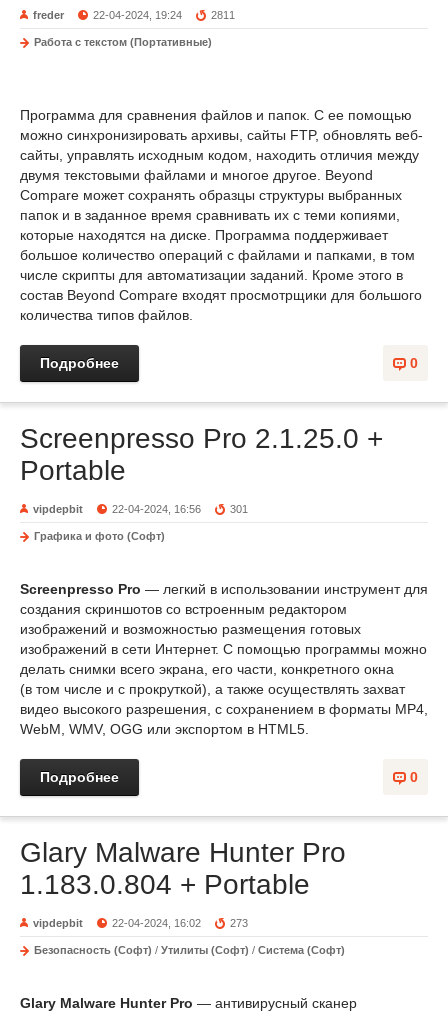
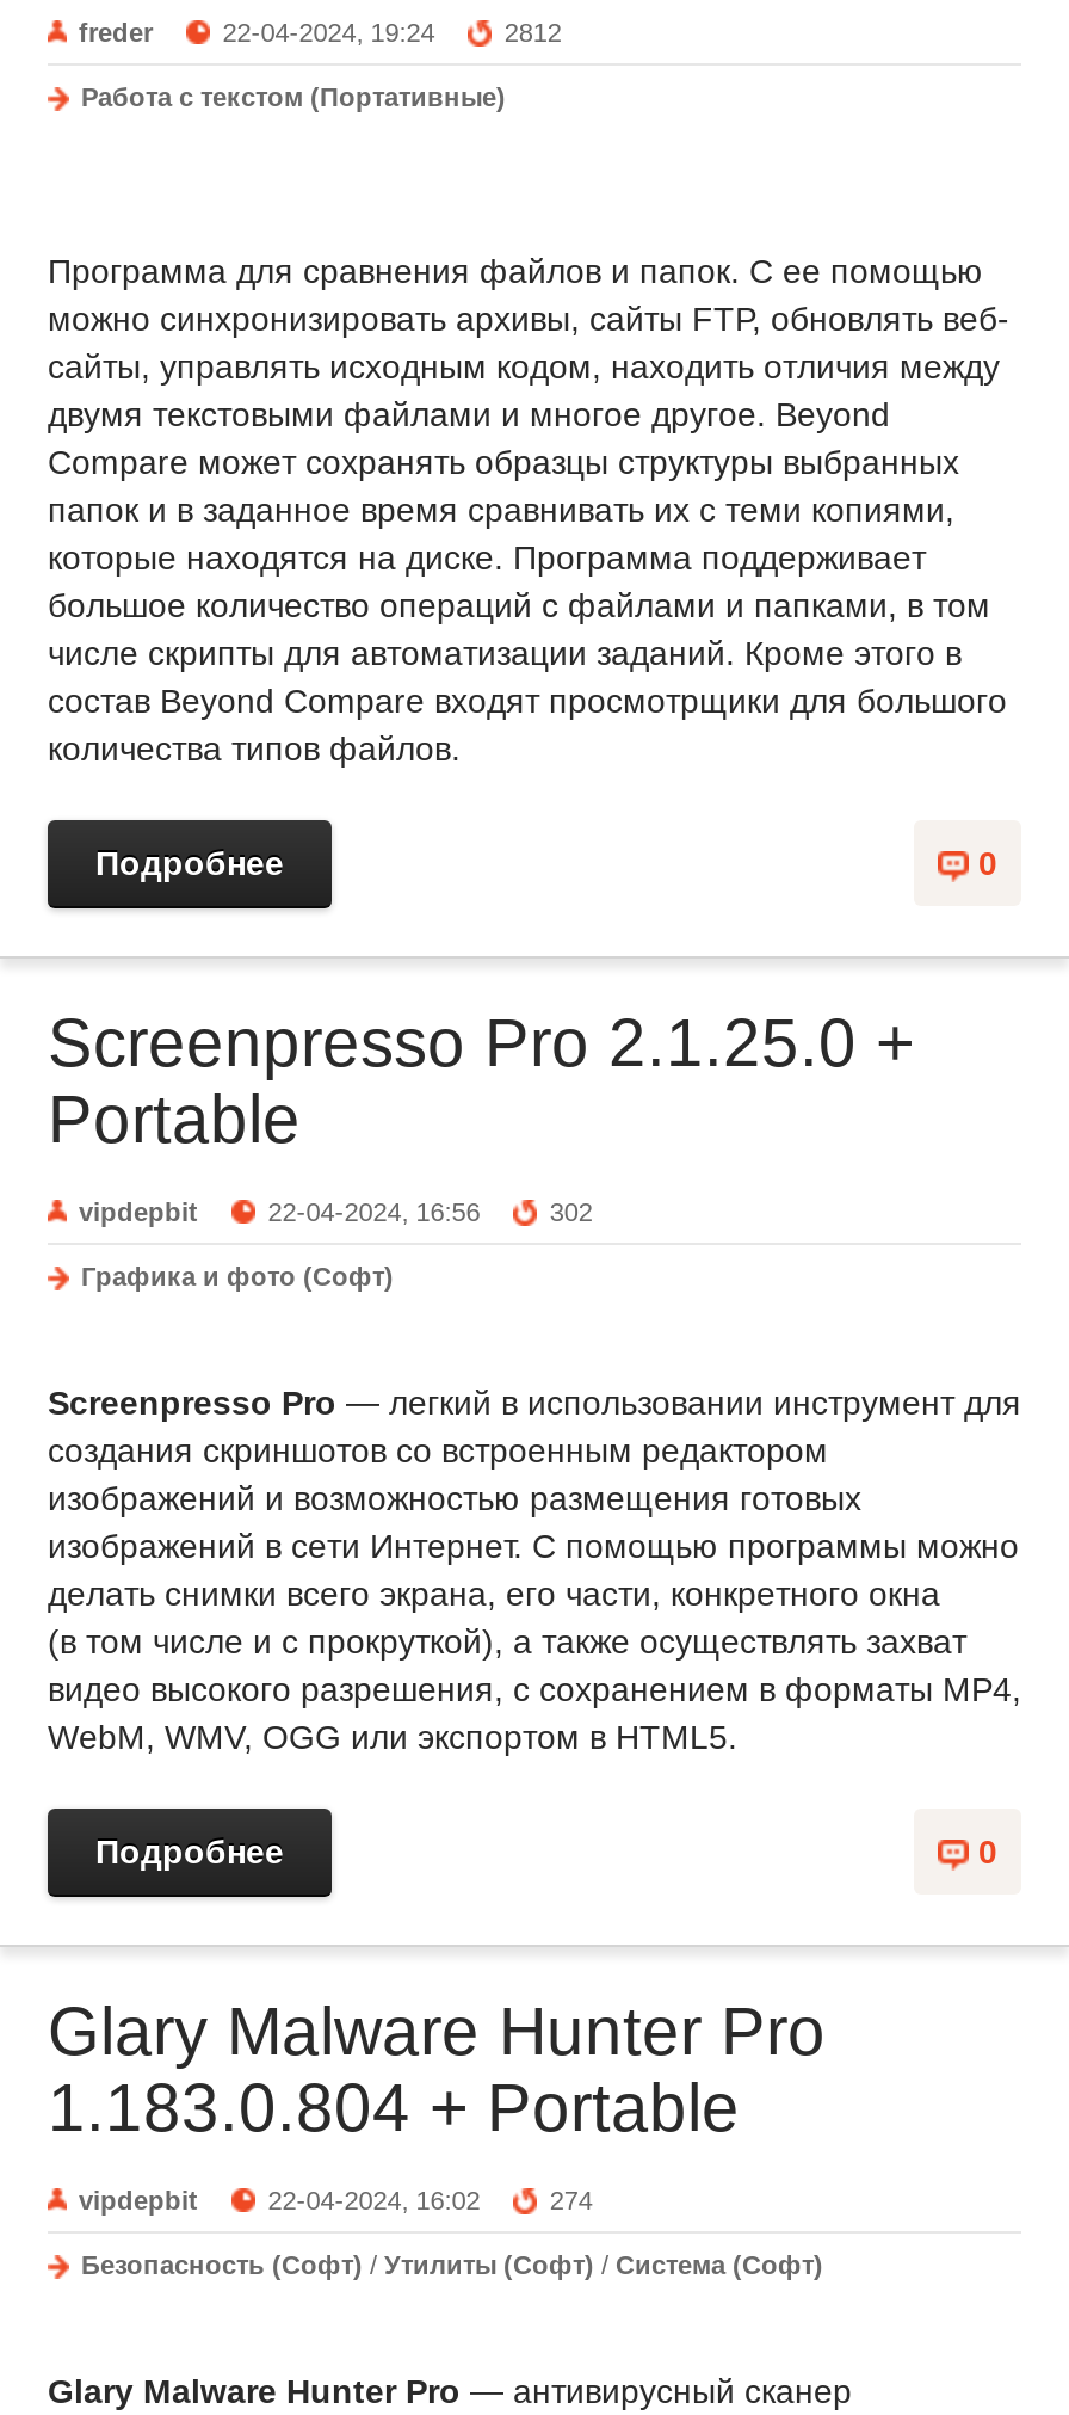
[211,9,235,21] 2811 -> [504,18,562,47] 2812
[230,503,248,515] 301 -> [550,1197,593,1226] 302
[230,917,248,929] 273 -> [550,2186,593,2214] 274

